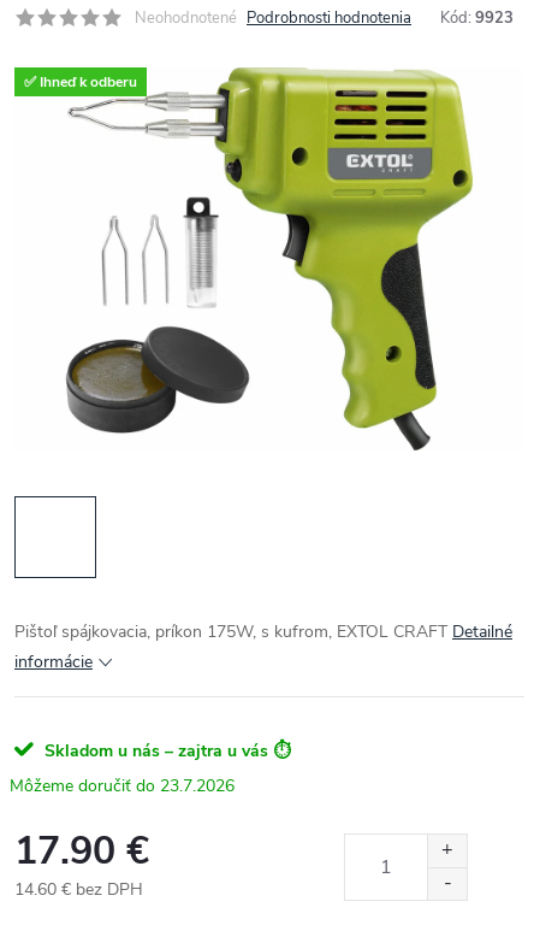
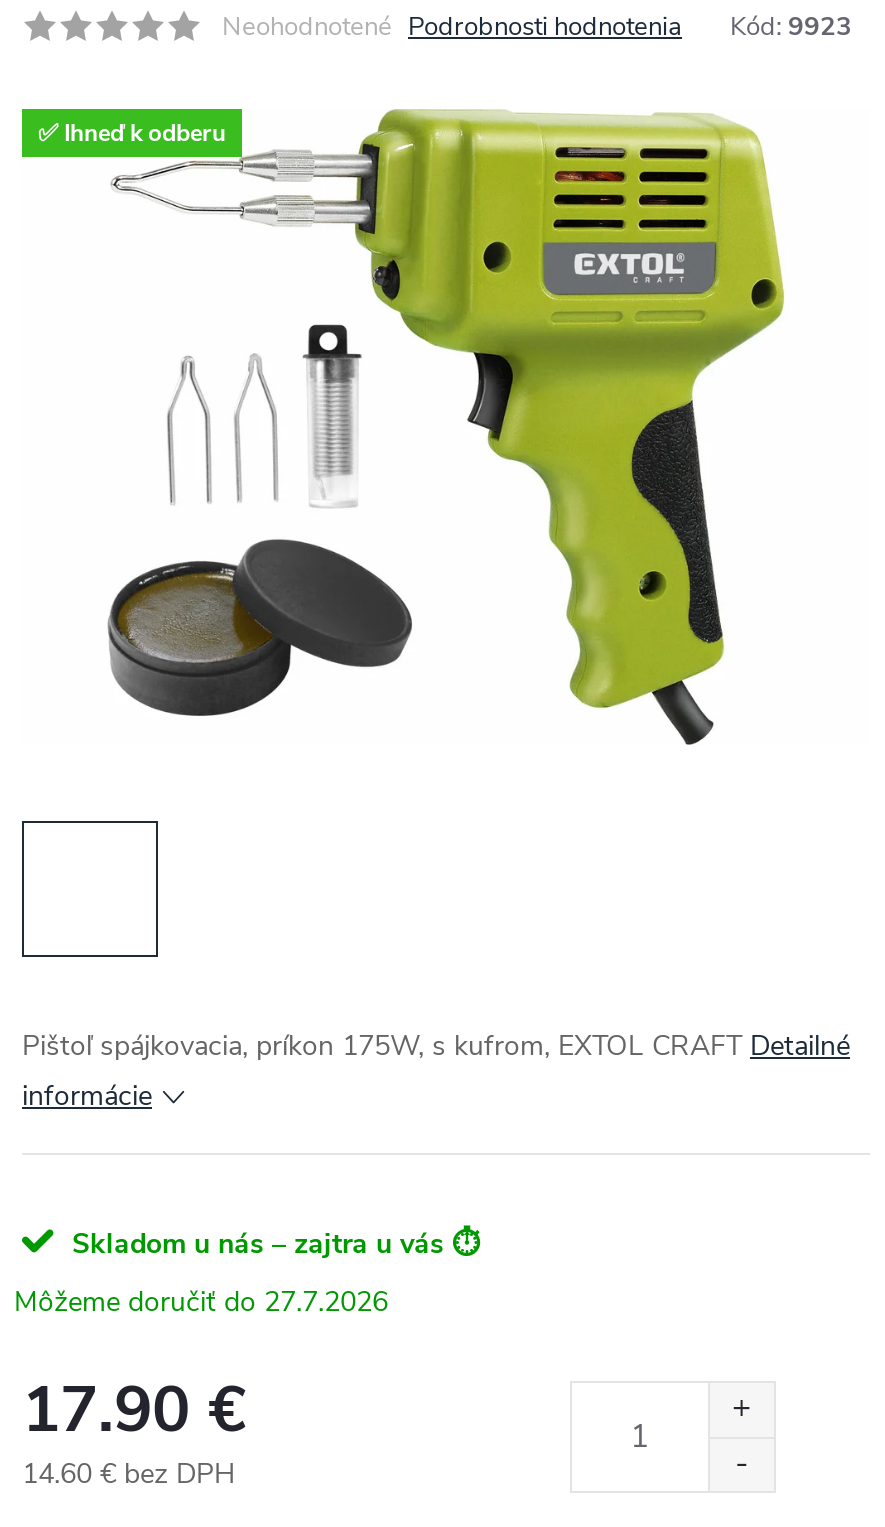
[160,774,235,797] 23.7.2026 -> [264,1283,388,1321] 27.7.2026

